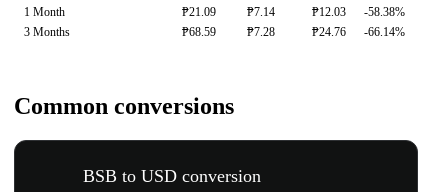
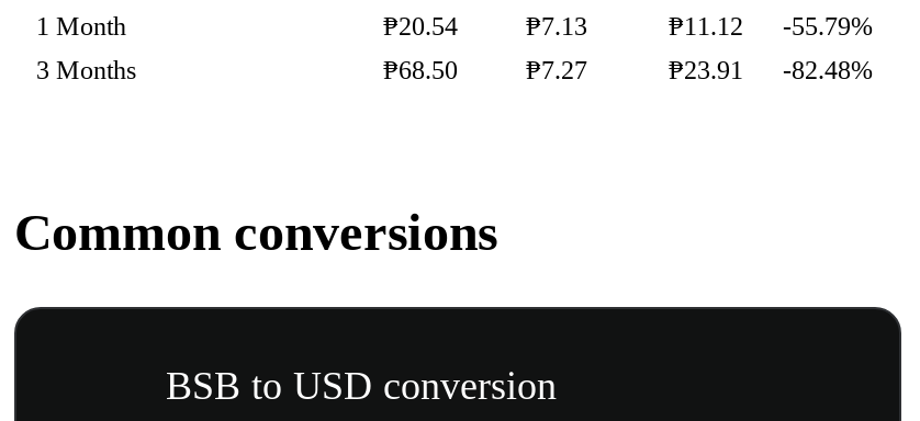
[182,5,216,19] ₱21.09 -> [383,11,458,42] ₱20.54
[247,5,275,19] ₱7.14 -> [526,11,587,42] ₱7.13
[312,5,346,19] ₱12.03 -> [669,11,743,42] ₱11.12
[364,5,405,19] -58.38% -> [783,11,873,42] -55.79%
[182,25,216,39] ₱68.59 -> [383,55,458,86] ₱68.50
[247,25,275,39] ₱7.28 -> [526,55,587,86] ₱7.27
[312,25,346,39] ₱24.76 -> [669,55,743,86] ₱23.91
[364,25,405,39] -66.14% -> [783,55,873,86] -82.48%

